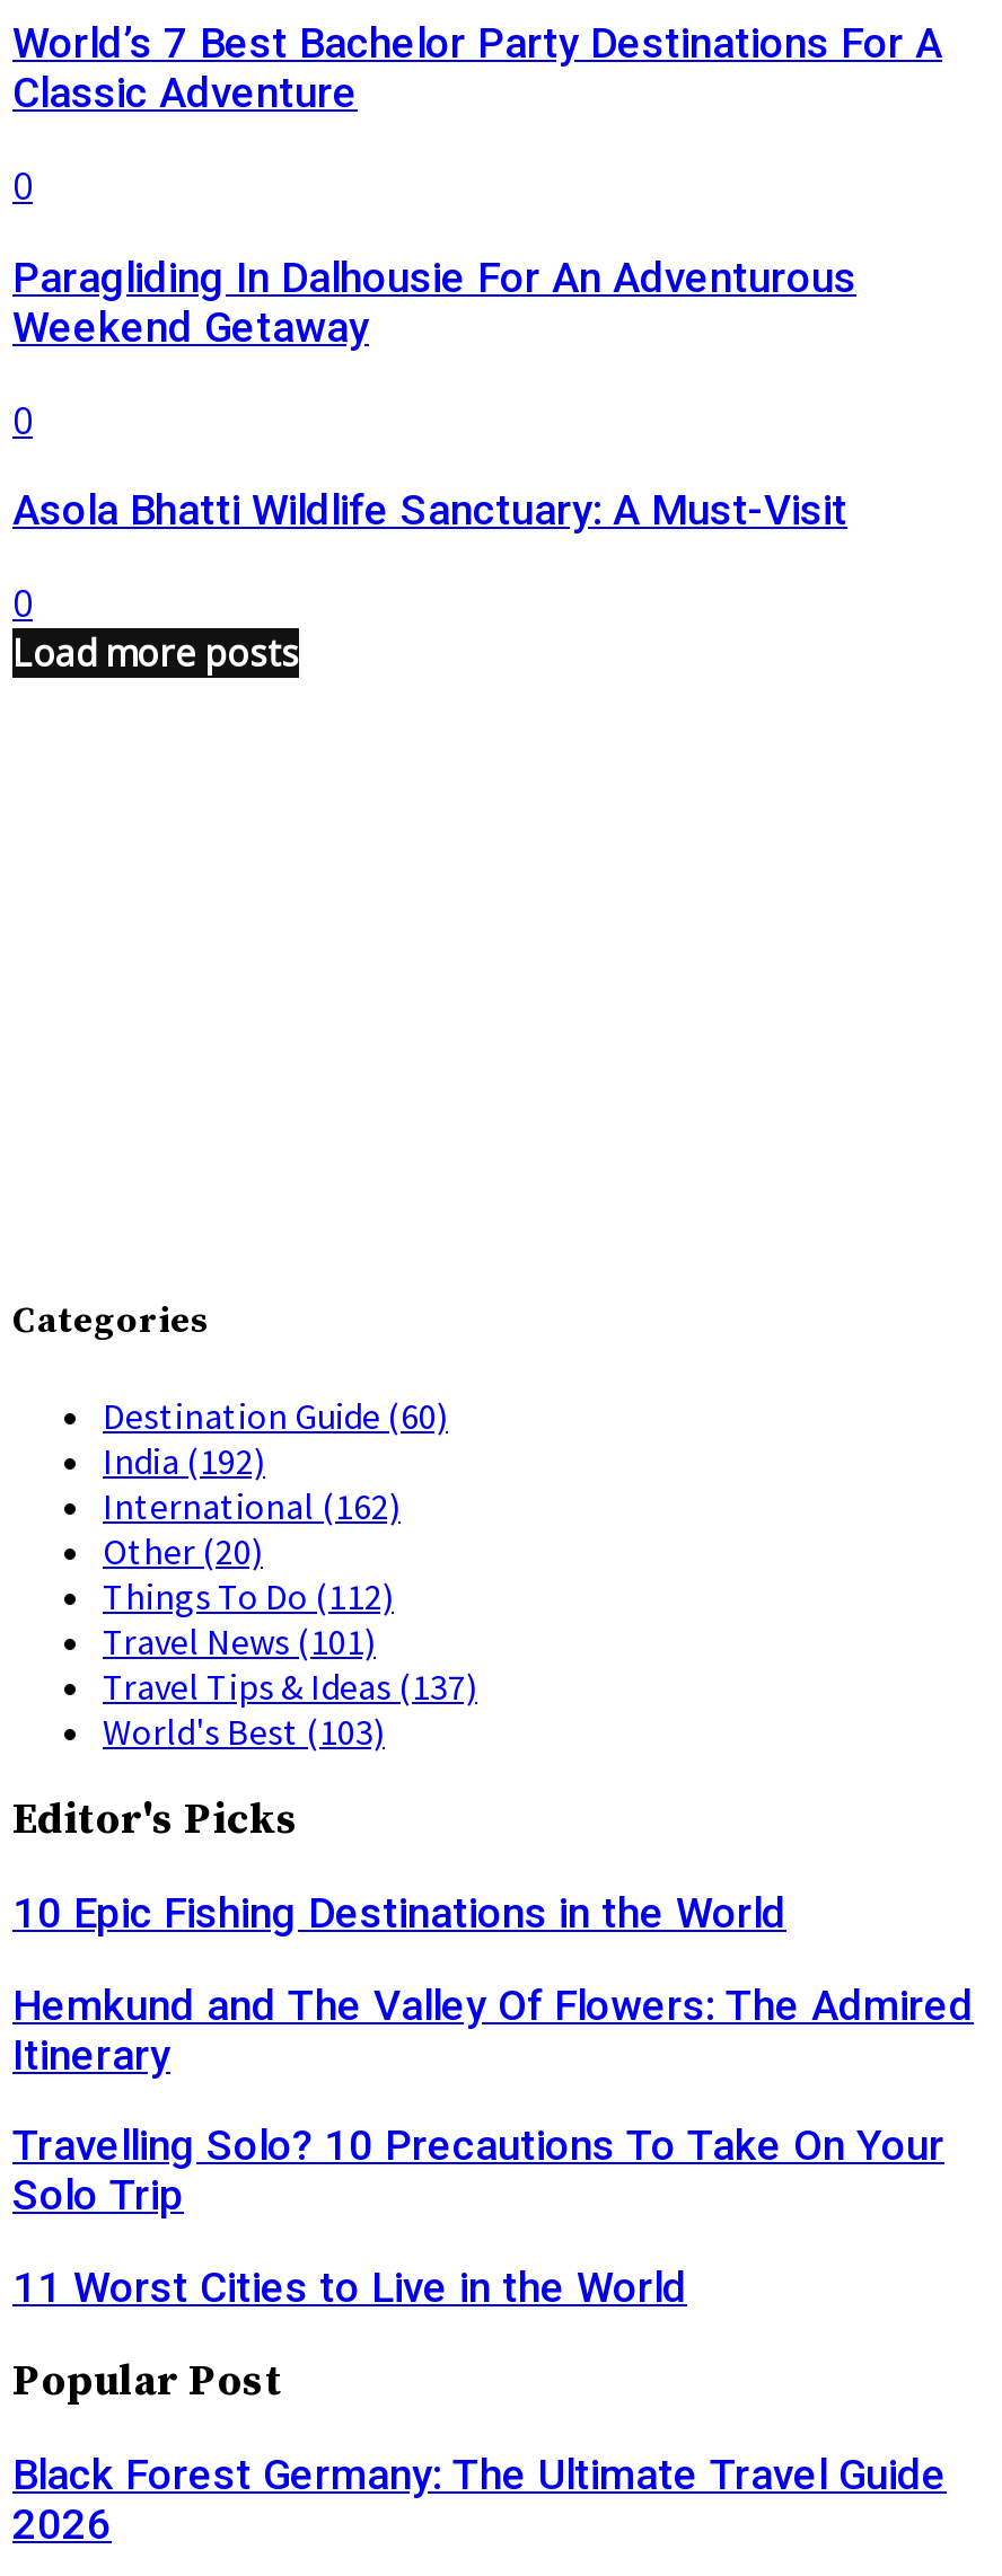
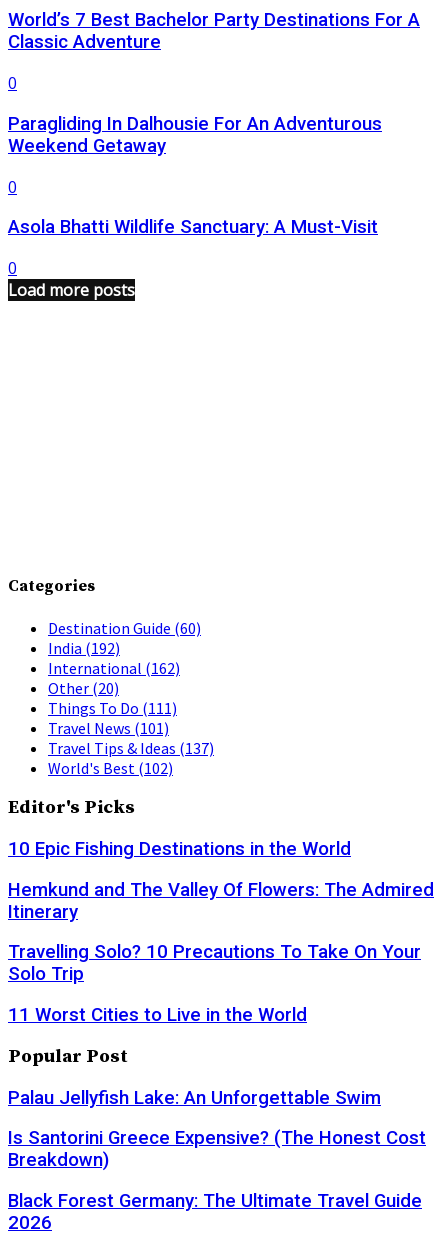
[103,1572,394,1617] Things To Do (112) -> [48,697,177,717] Things To Do (111)
[103,1708,385,1753] World's Best (103) -> [48,757,173,777] World's Best (102)
none -> [8,1086,426,1171] Palau Jellyfish Lake: An Unforgettable Swim | Is Santorini Greece Expensive? (The Honest Cost | Breakdown)

